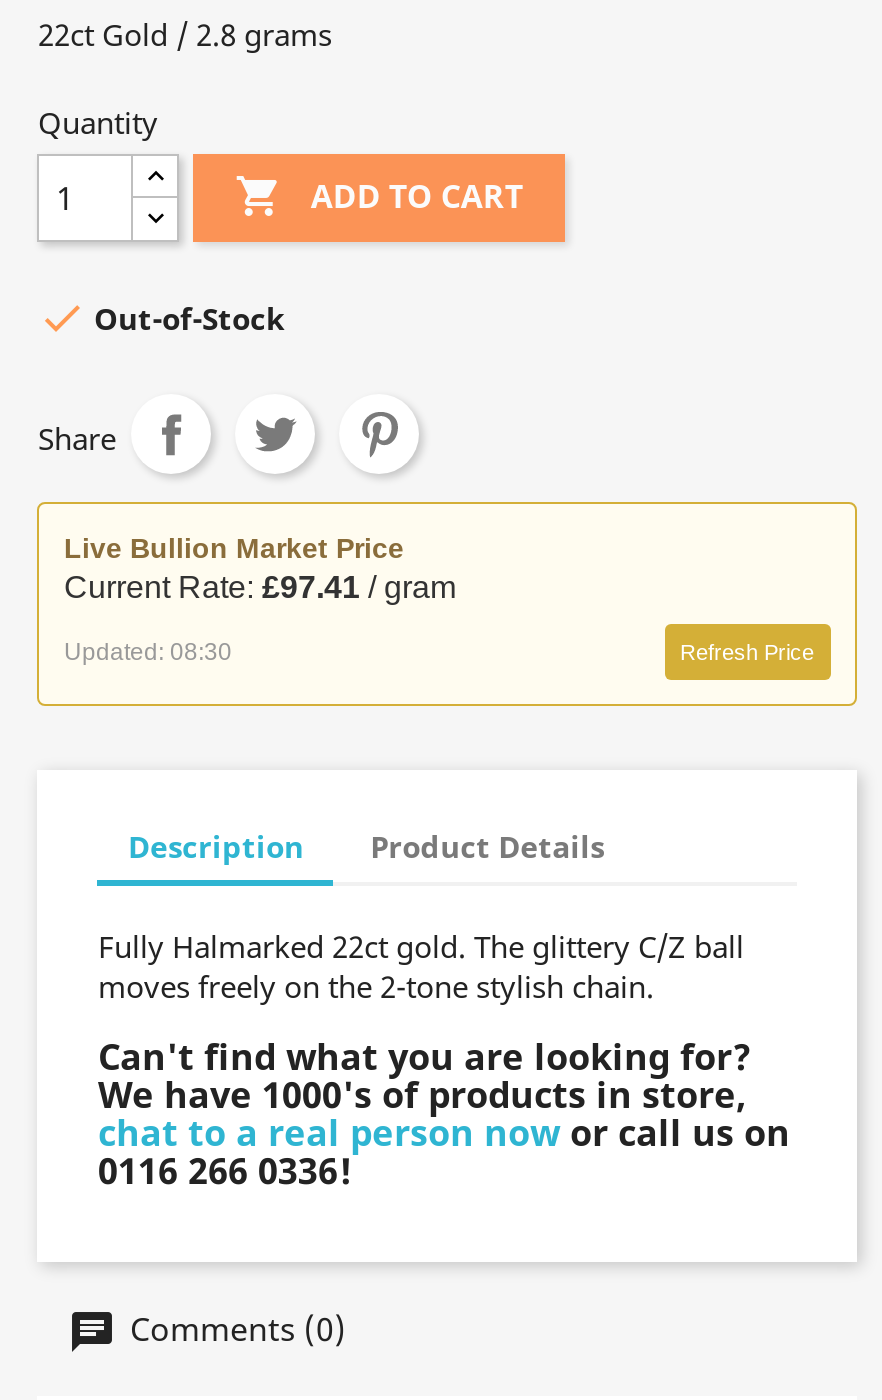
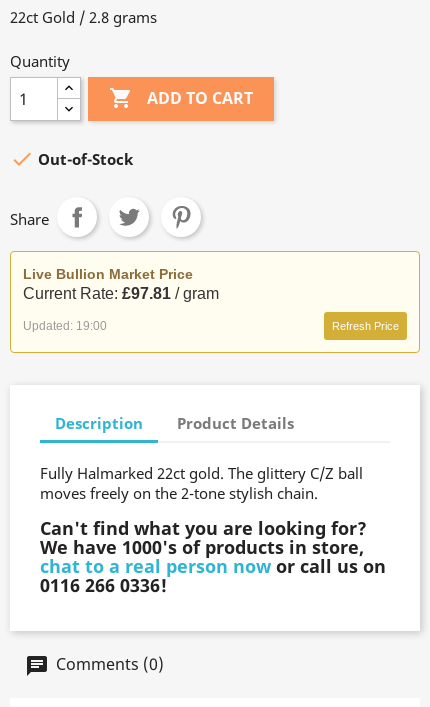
[64,570,456,604] Current Rate: £97.41 / gram -> [23,285,219,302] Current Rate: £97.81 / gram
[64,638,232,666] Updated: 08:30 -> [23,319,107,333] Updated: 19:00

